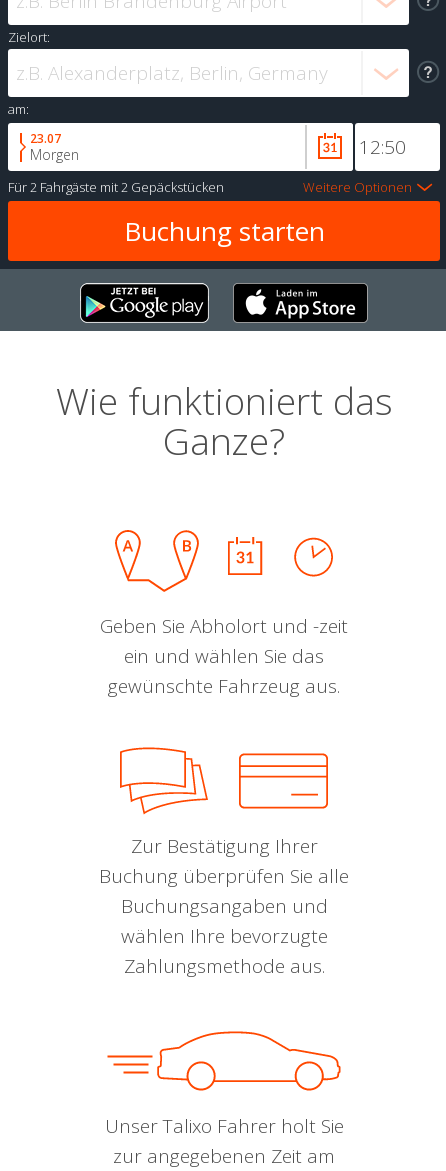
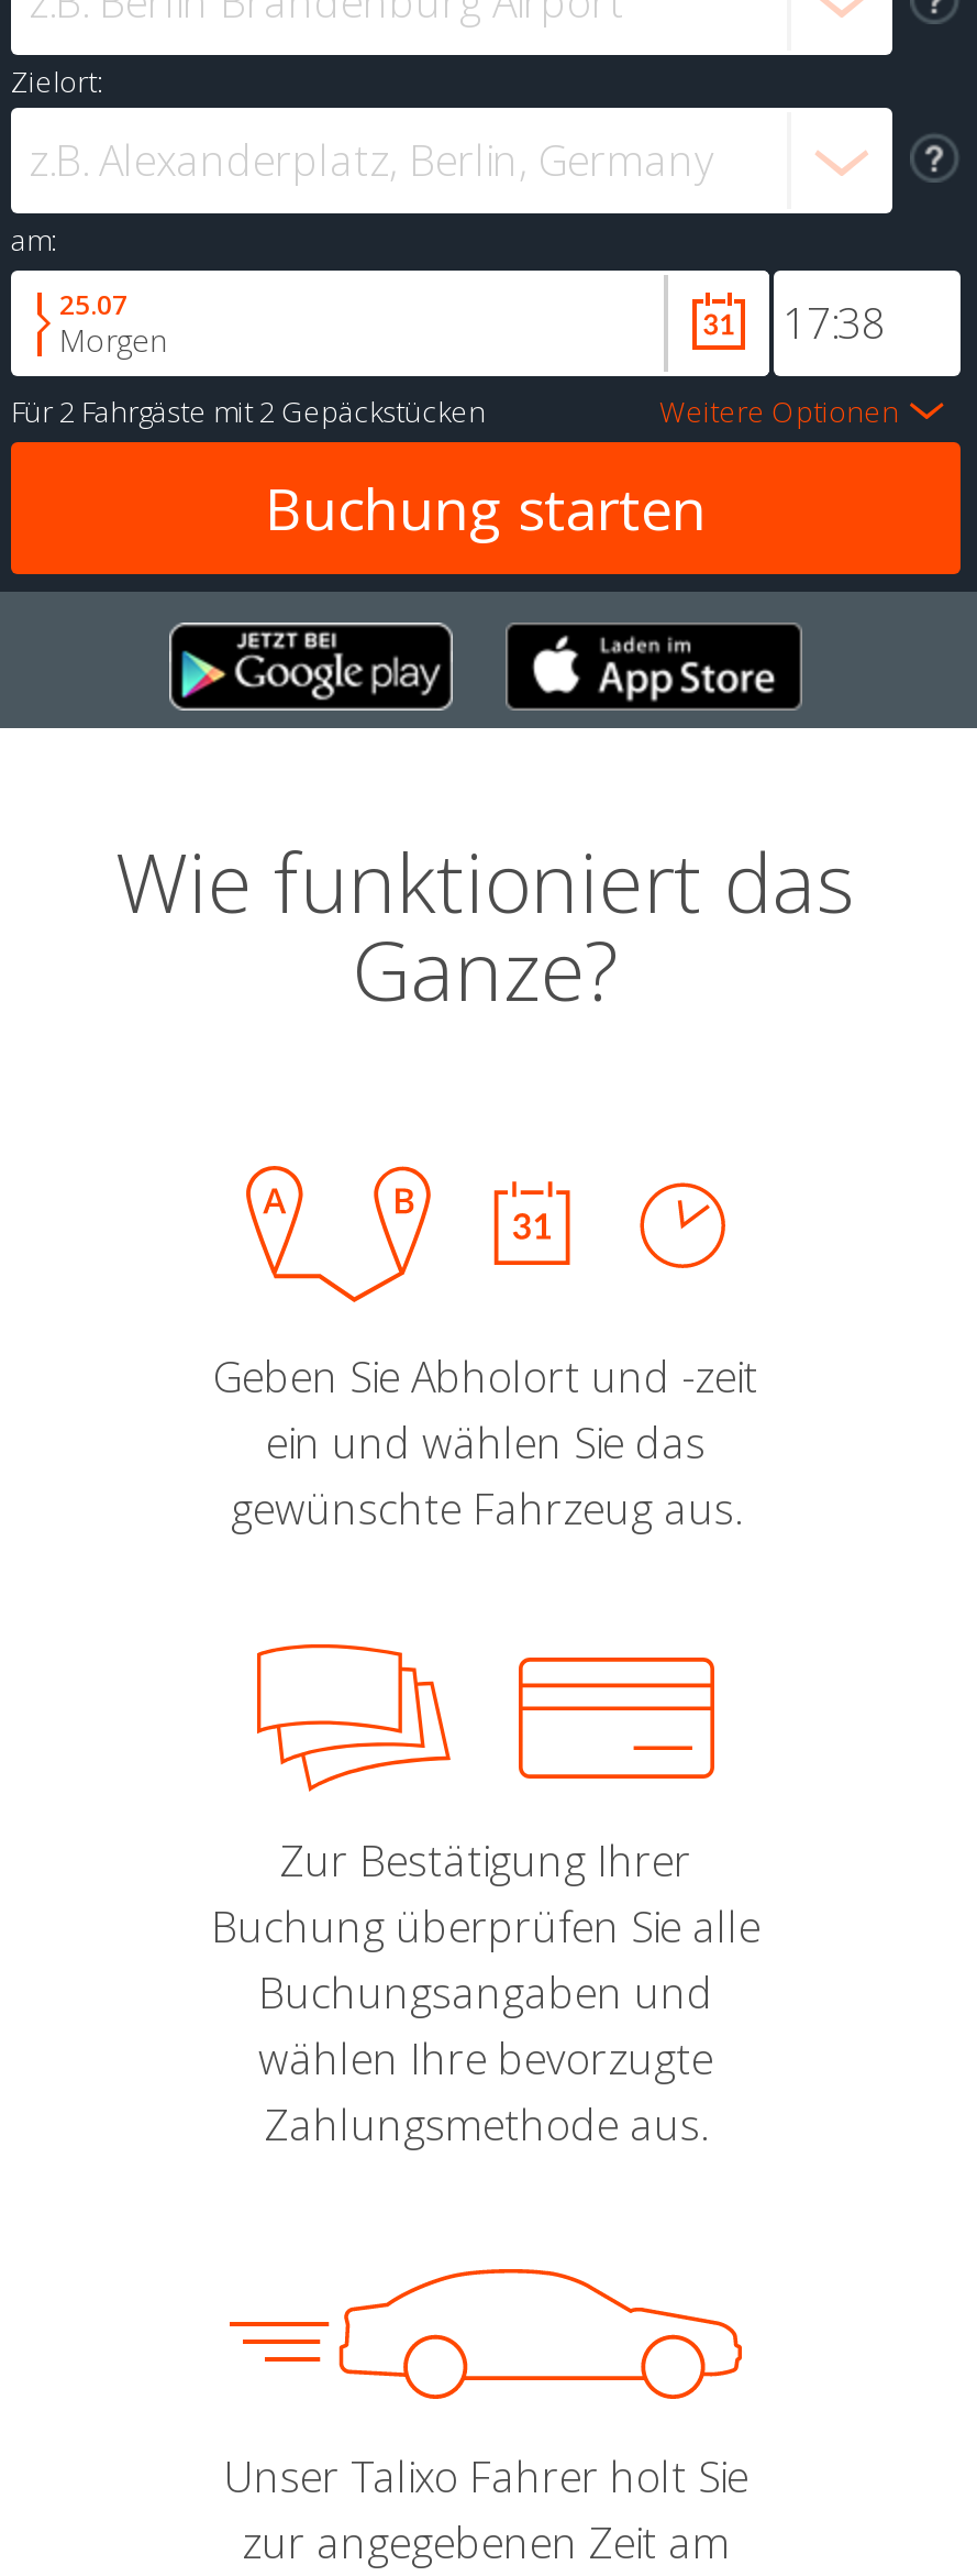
[30,130,61,147] 23.07 -> [59,287,127,324] 25.07

